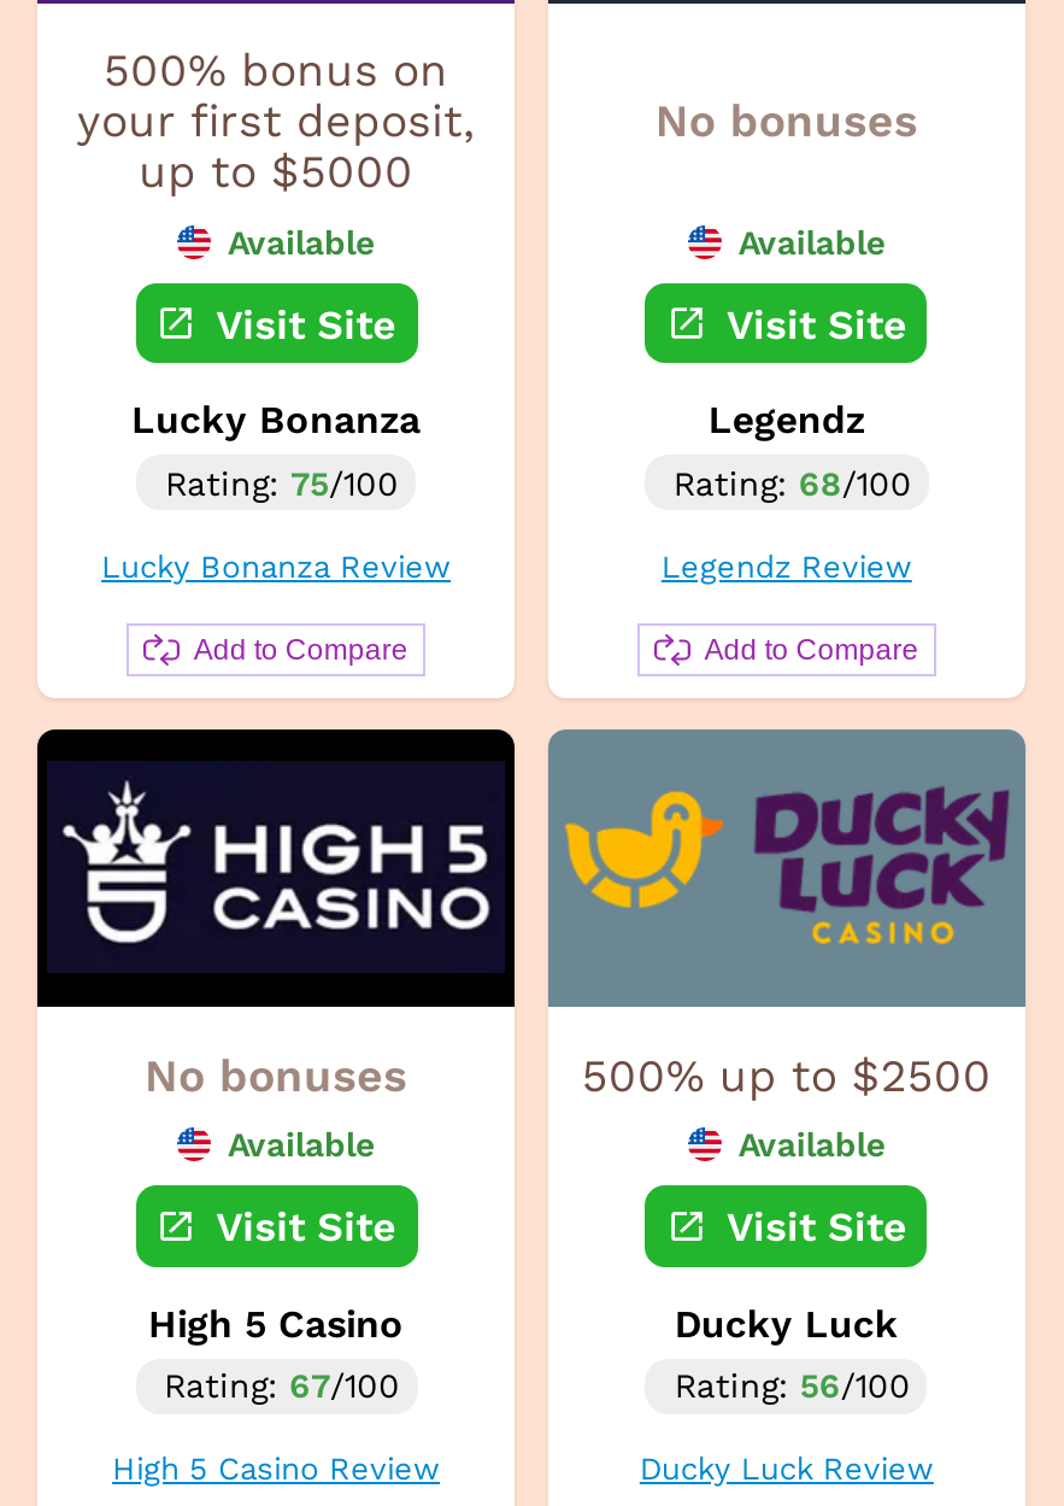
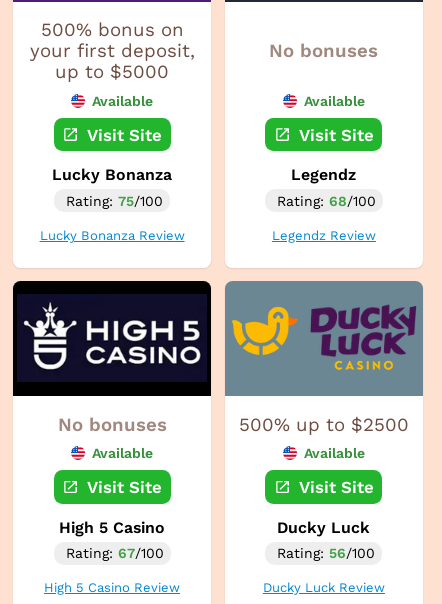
[194,633,408,667] Add to Compare -> none
[704,633,919,667] Add to Compare -> none

